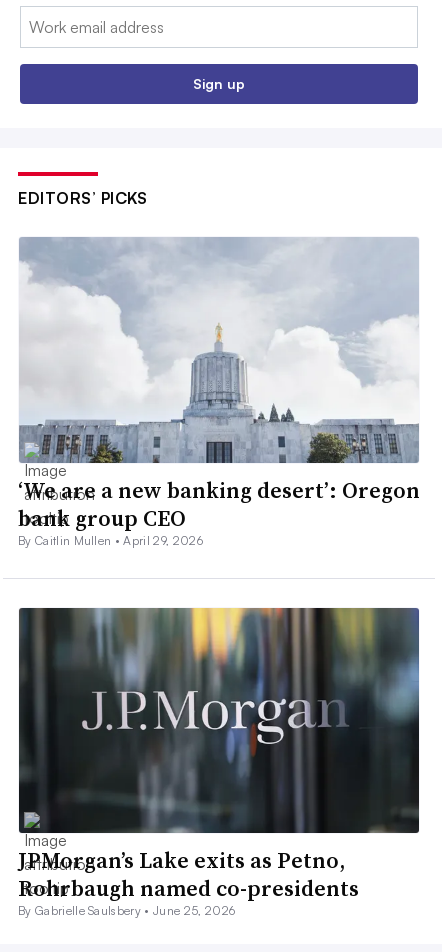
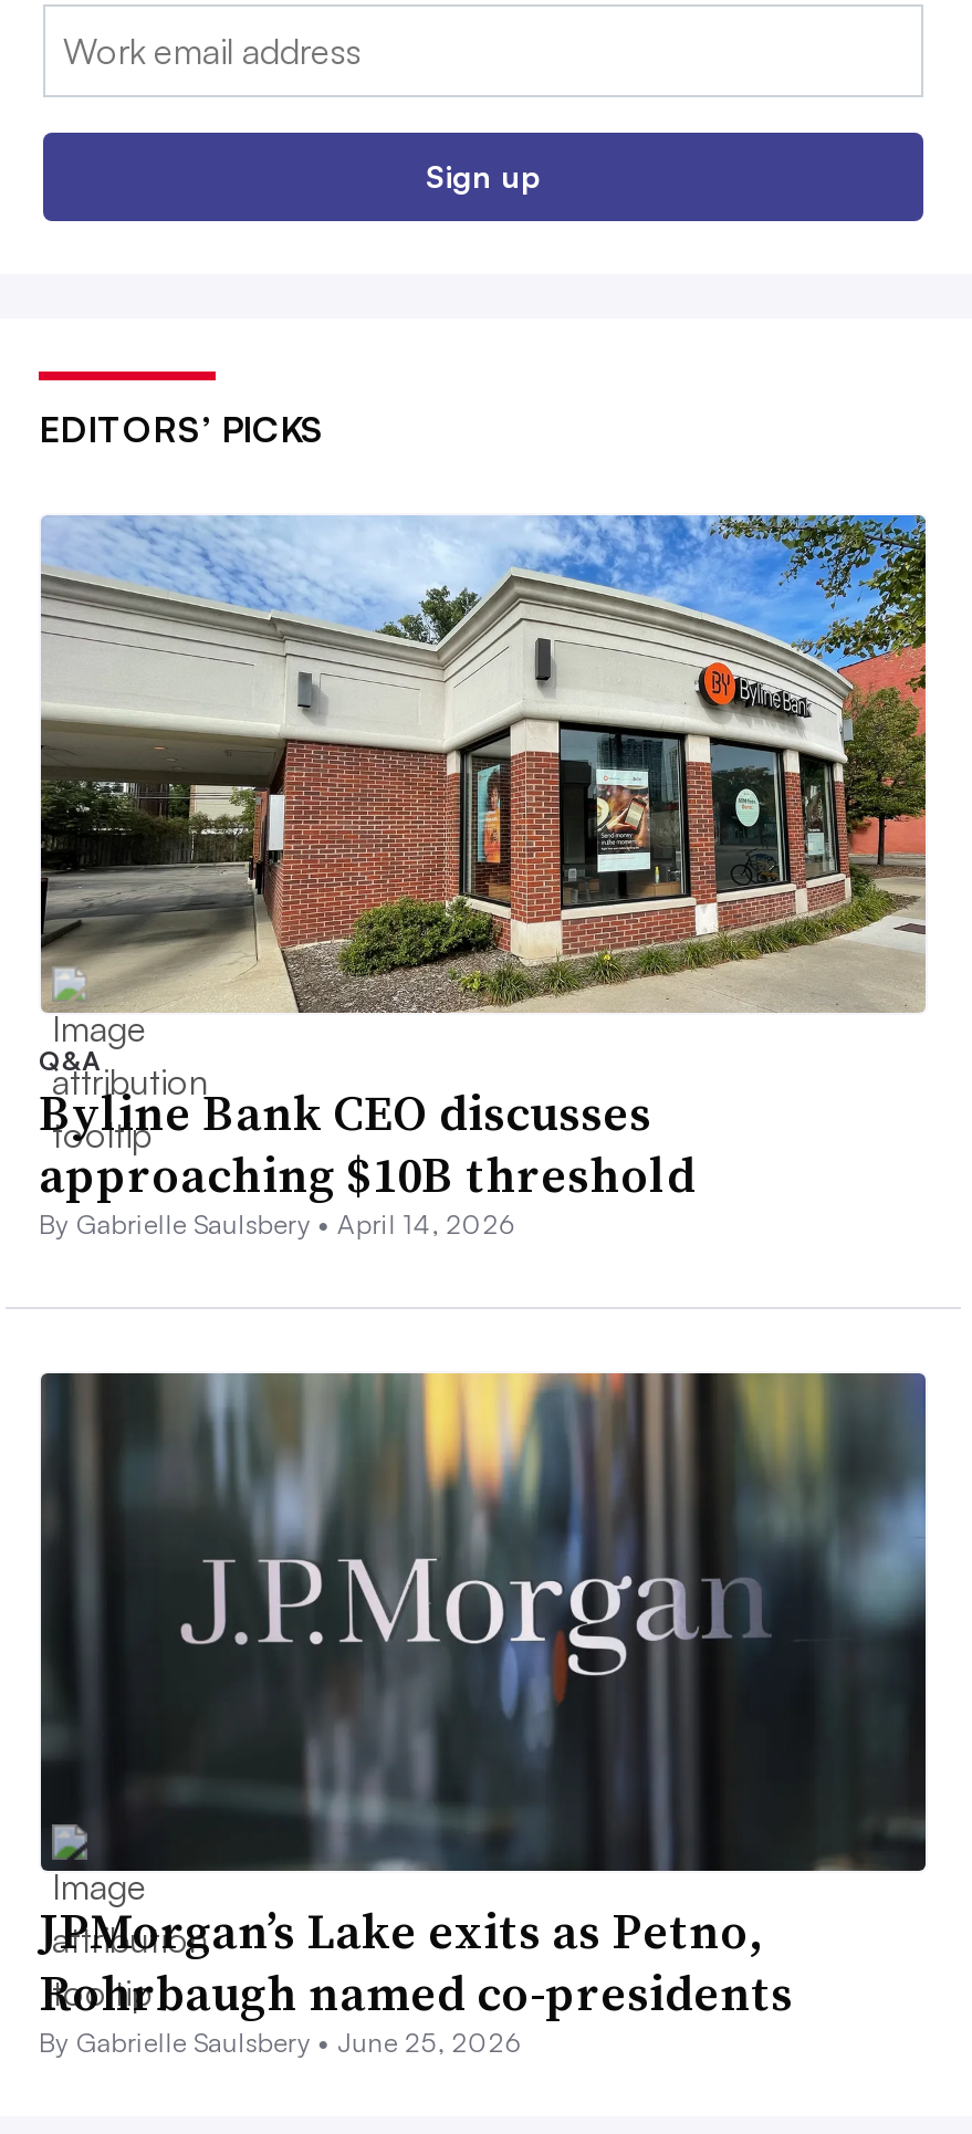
[18,237,420,548] [image] | ‘We are a new banking desert’: Oregon | bank group CEO | By Caitlin Mullen • April 29, 2026 -> [39,515,928,1241] [image] | Q&A | Byline Bank CEO discusses | approaching $10B threshold | By Gabrielle Saulsbery • April 14, 2026

